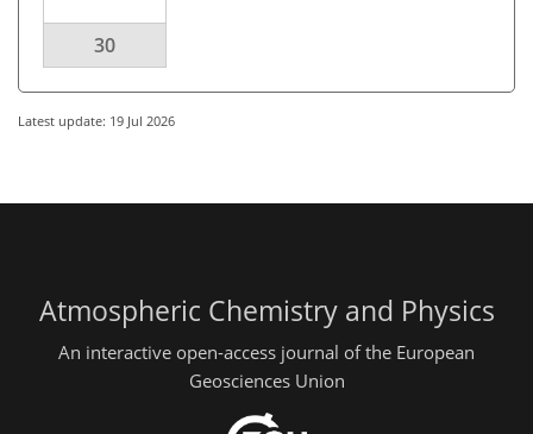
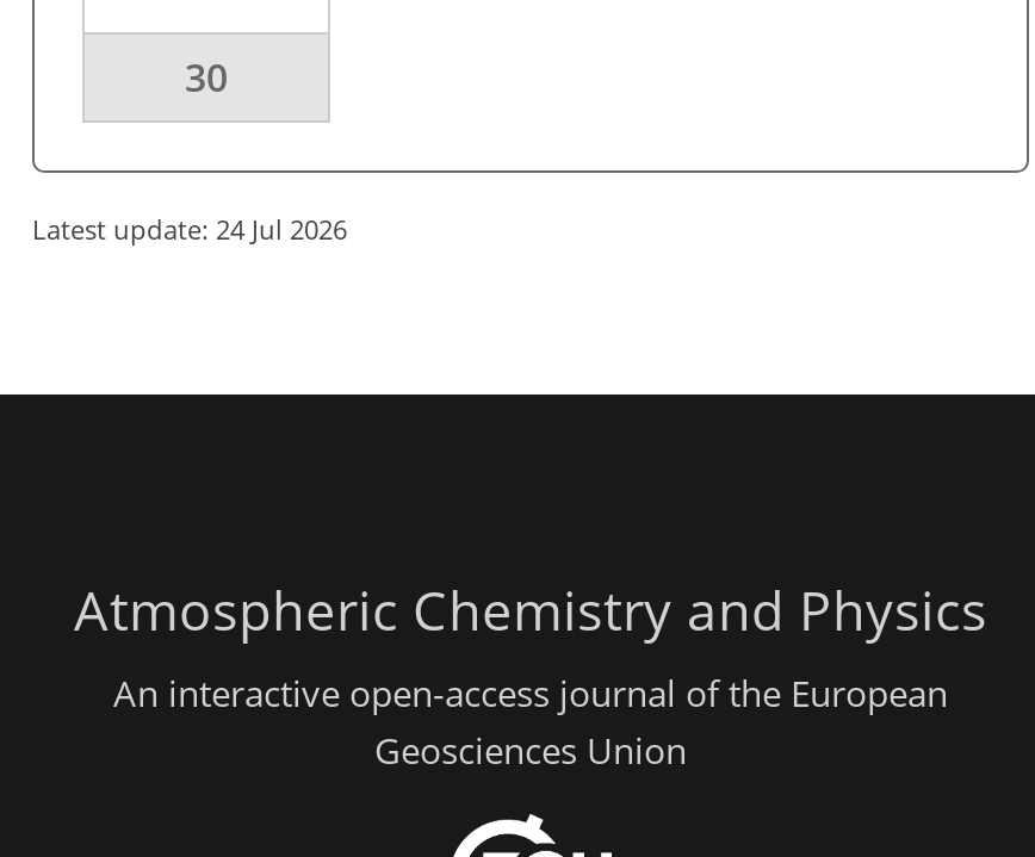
[18,112,175,129] Latest update: 19 Jul 2026 -> [32,210,347,246] Latest update: 24 Jul 2026

